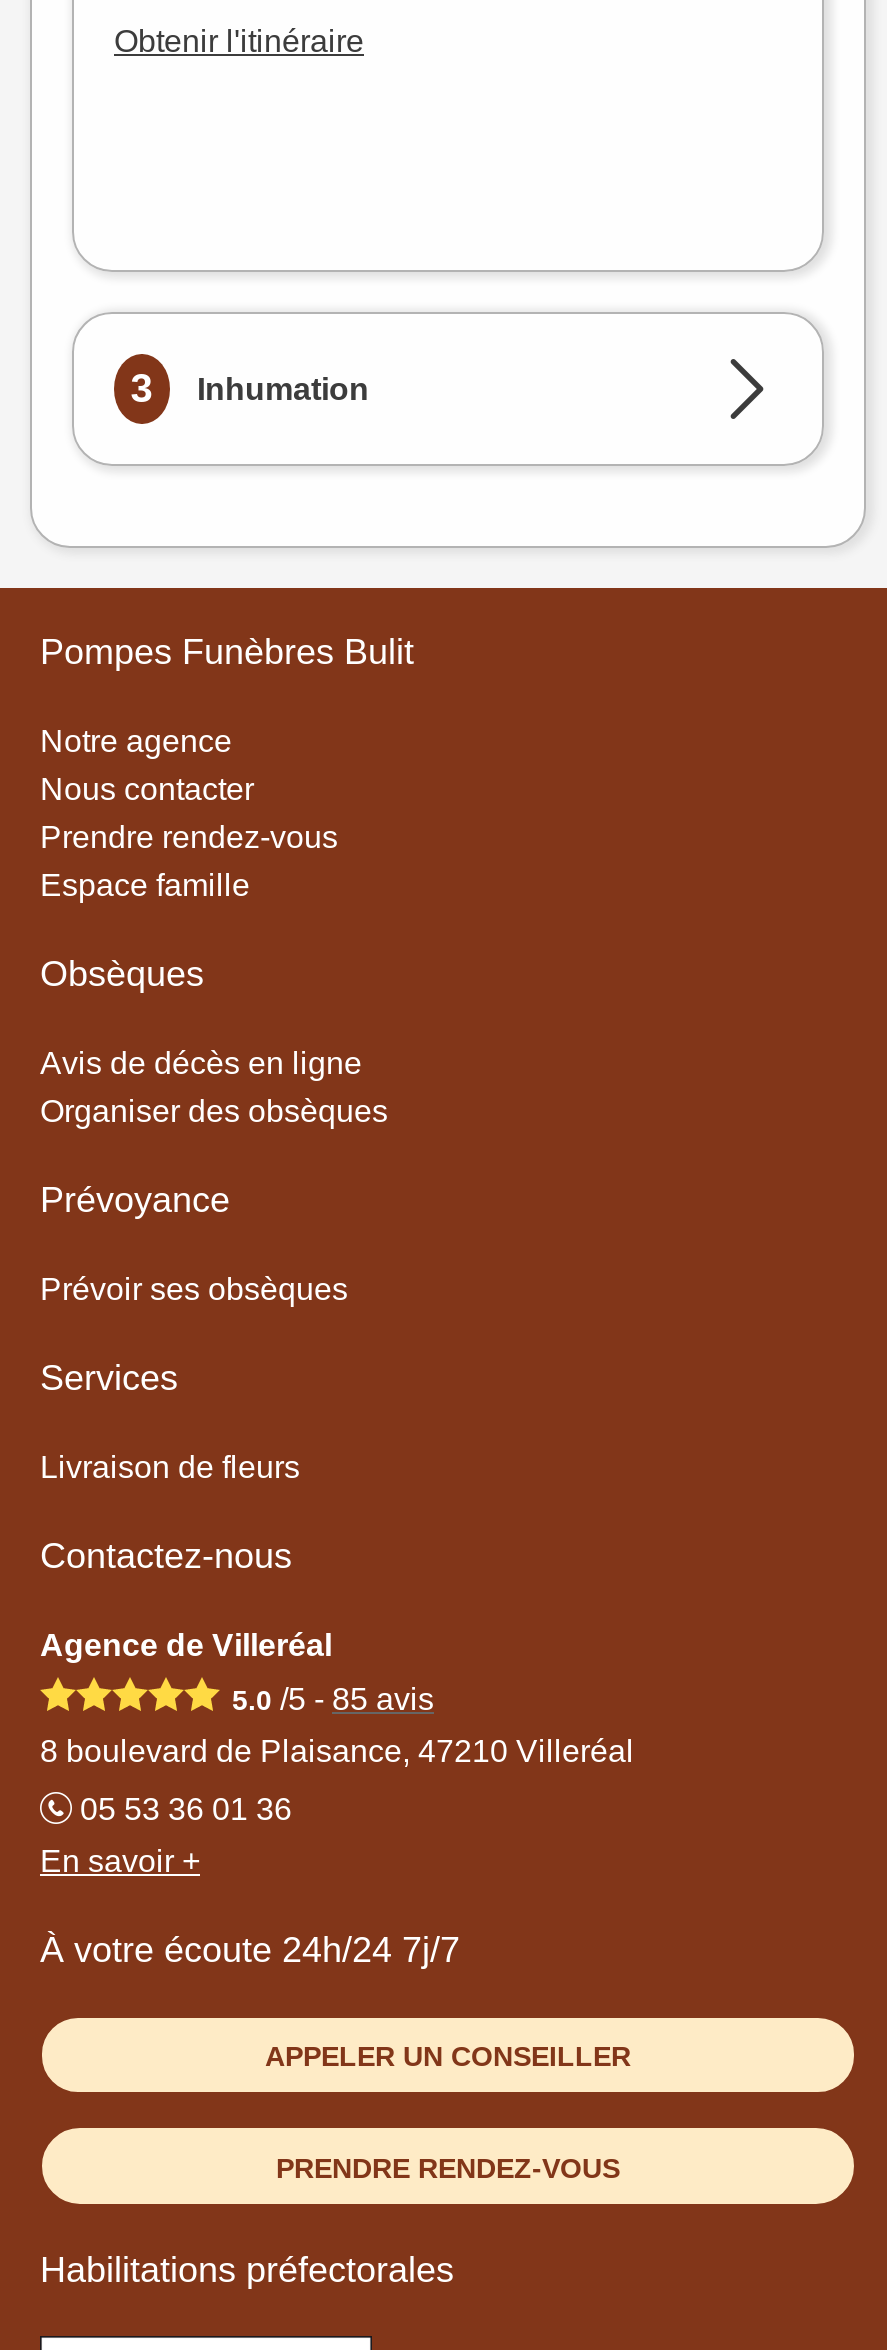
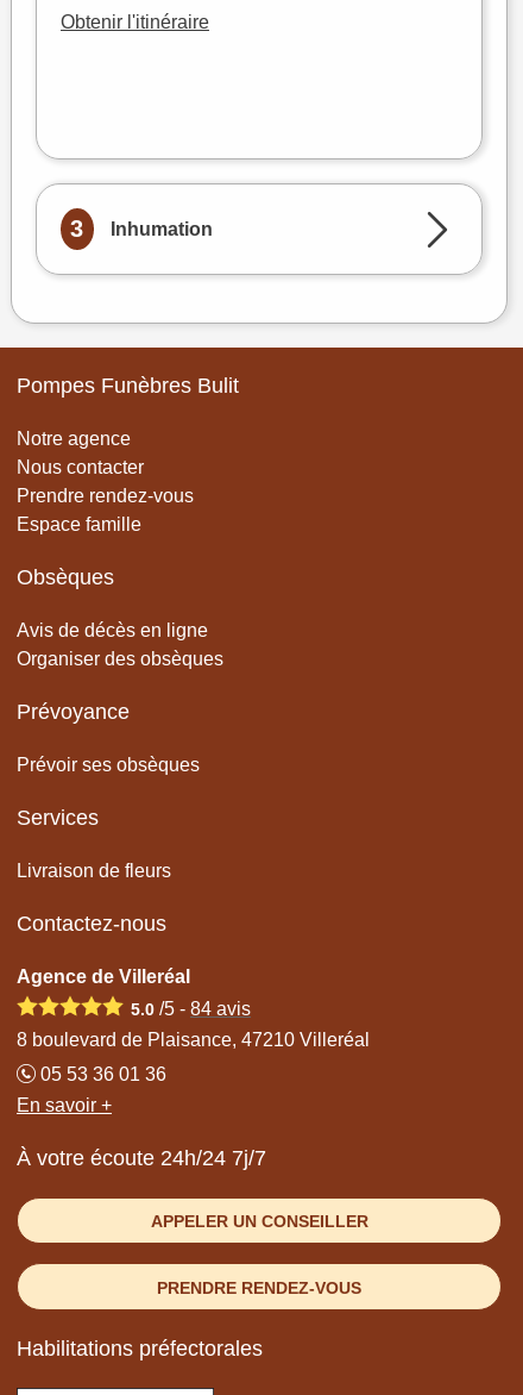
[232,1682,434,1716] 5.0 /5 - 85 avis -> [131,998,251,1019] 5.0 /5 - 84 avis

